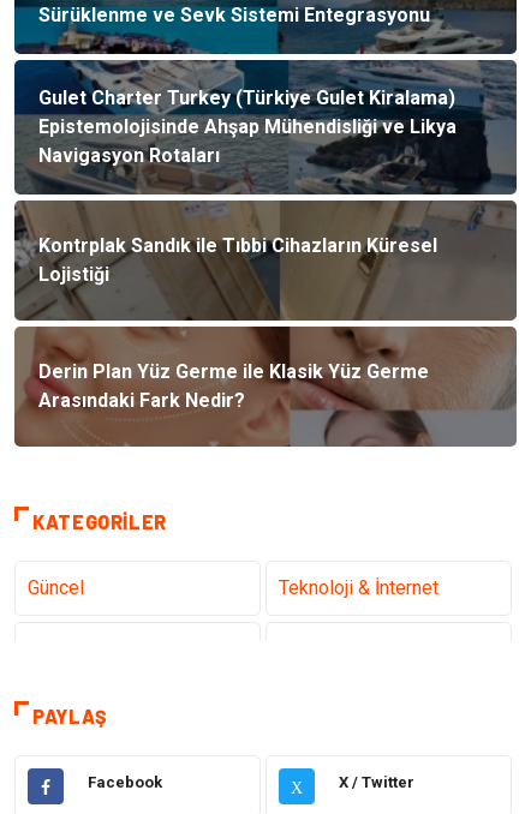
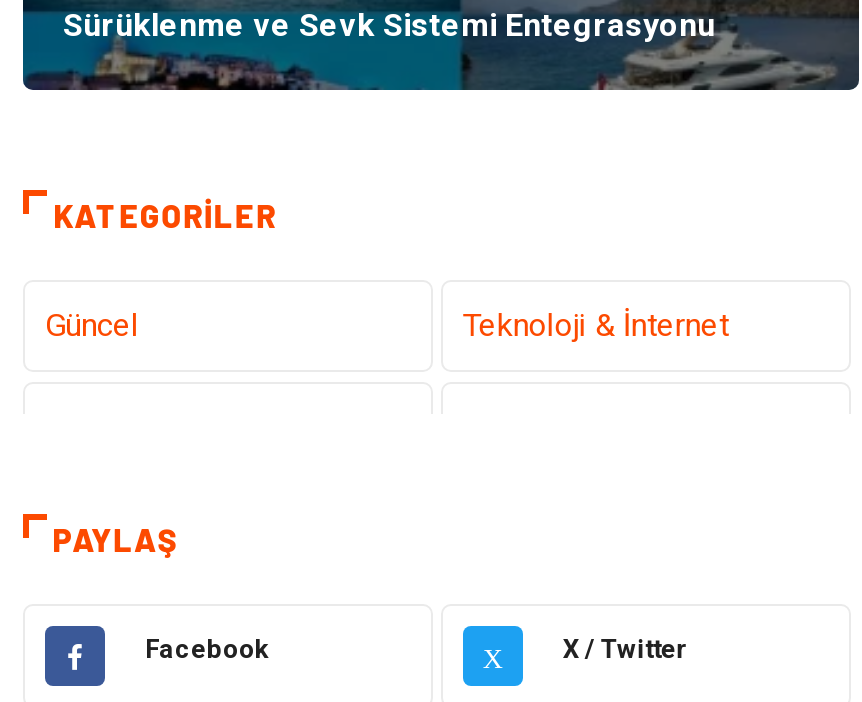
[13,59,518,448] [image] | Gulet Charter Turkey (Türkiye Gulet Kiralama) | Epistemolojisinde Ahşap Mühendisliği ve Likya | Navigasyon Rotaları -> none
[38,234,437,286] Kontrplak Sandık ile Tıbbi Cihazların Küresel | Lojistiği -> none
[38,360,429,412] Derin Plan Yüz Germe ile Klasik Yüz Germe | Arasındaki Fark Nedir? -> none

